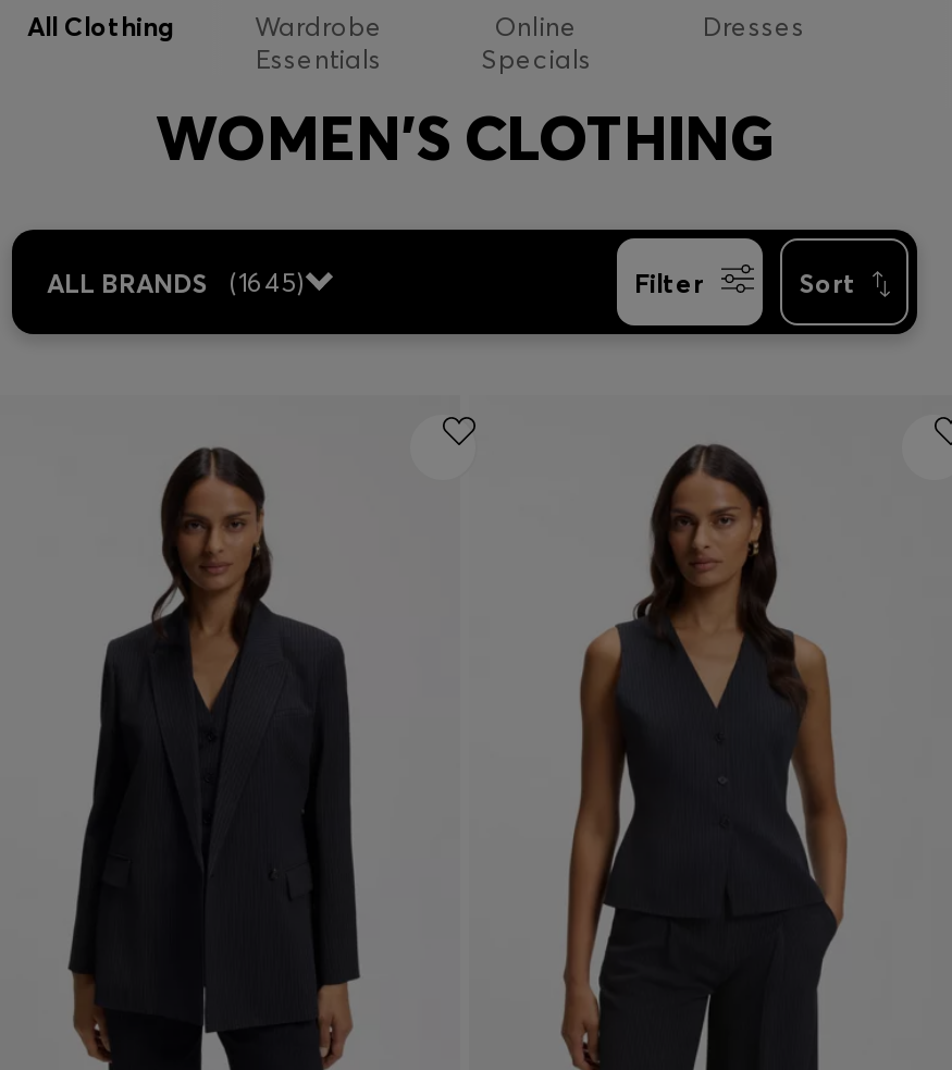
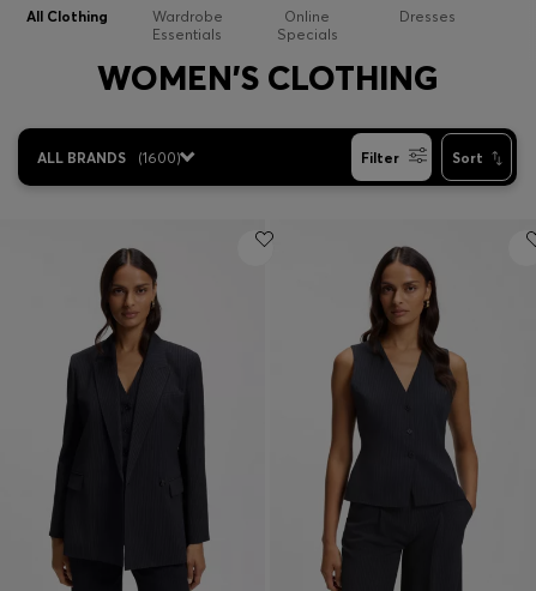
[230,266,306,298] (1645) -> [138,148,181,166] (1600)

